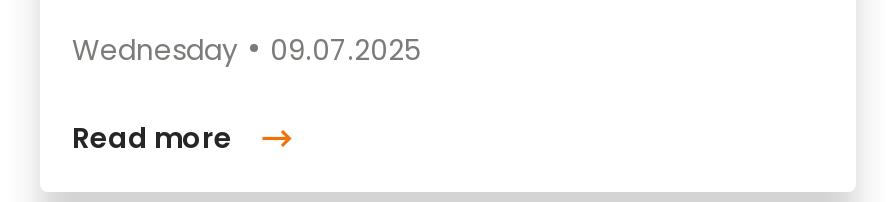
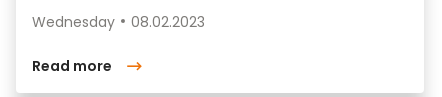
[72,30,420,70] Wednesday 09.07.2025 -> [32,12,205,32] Wednesday 08.02.2023

